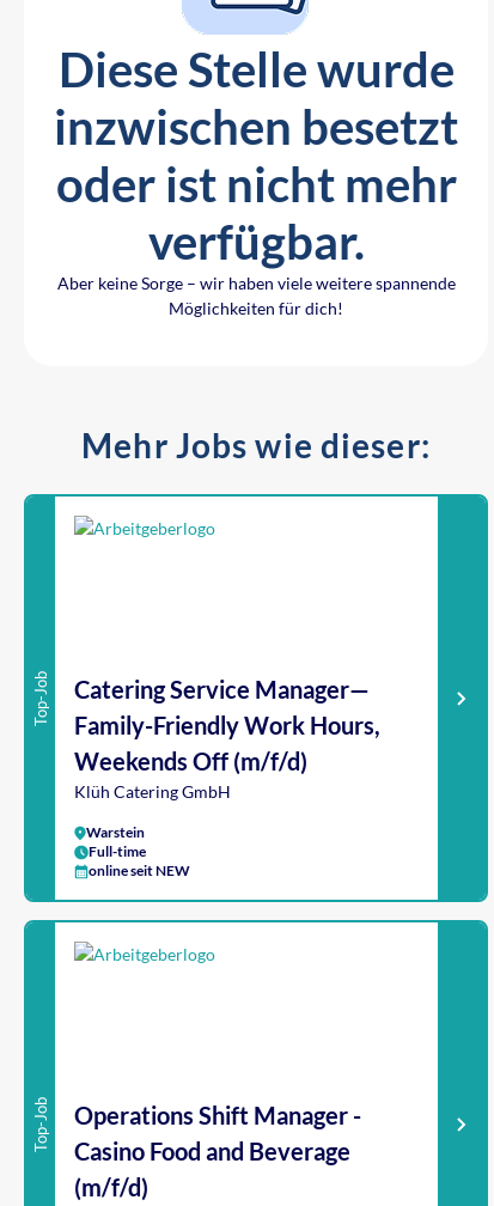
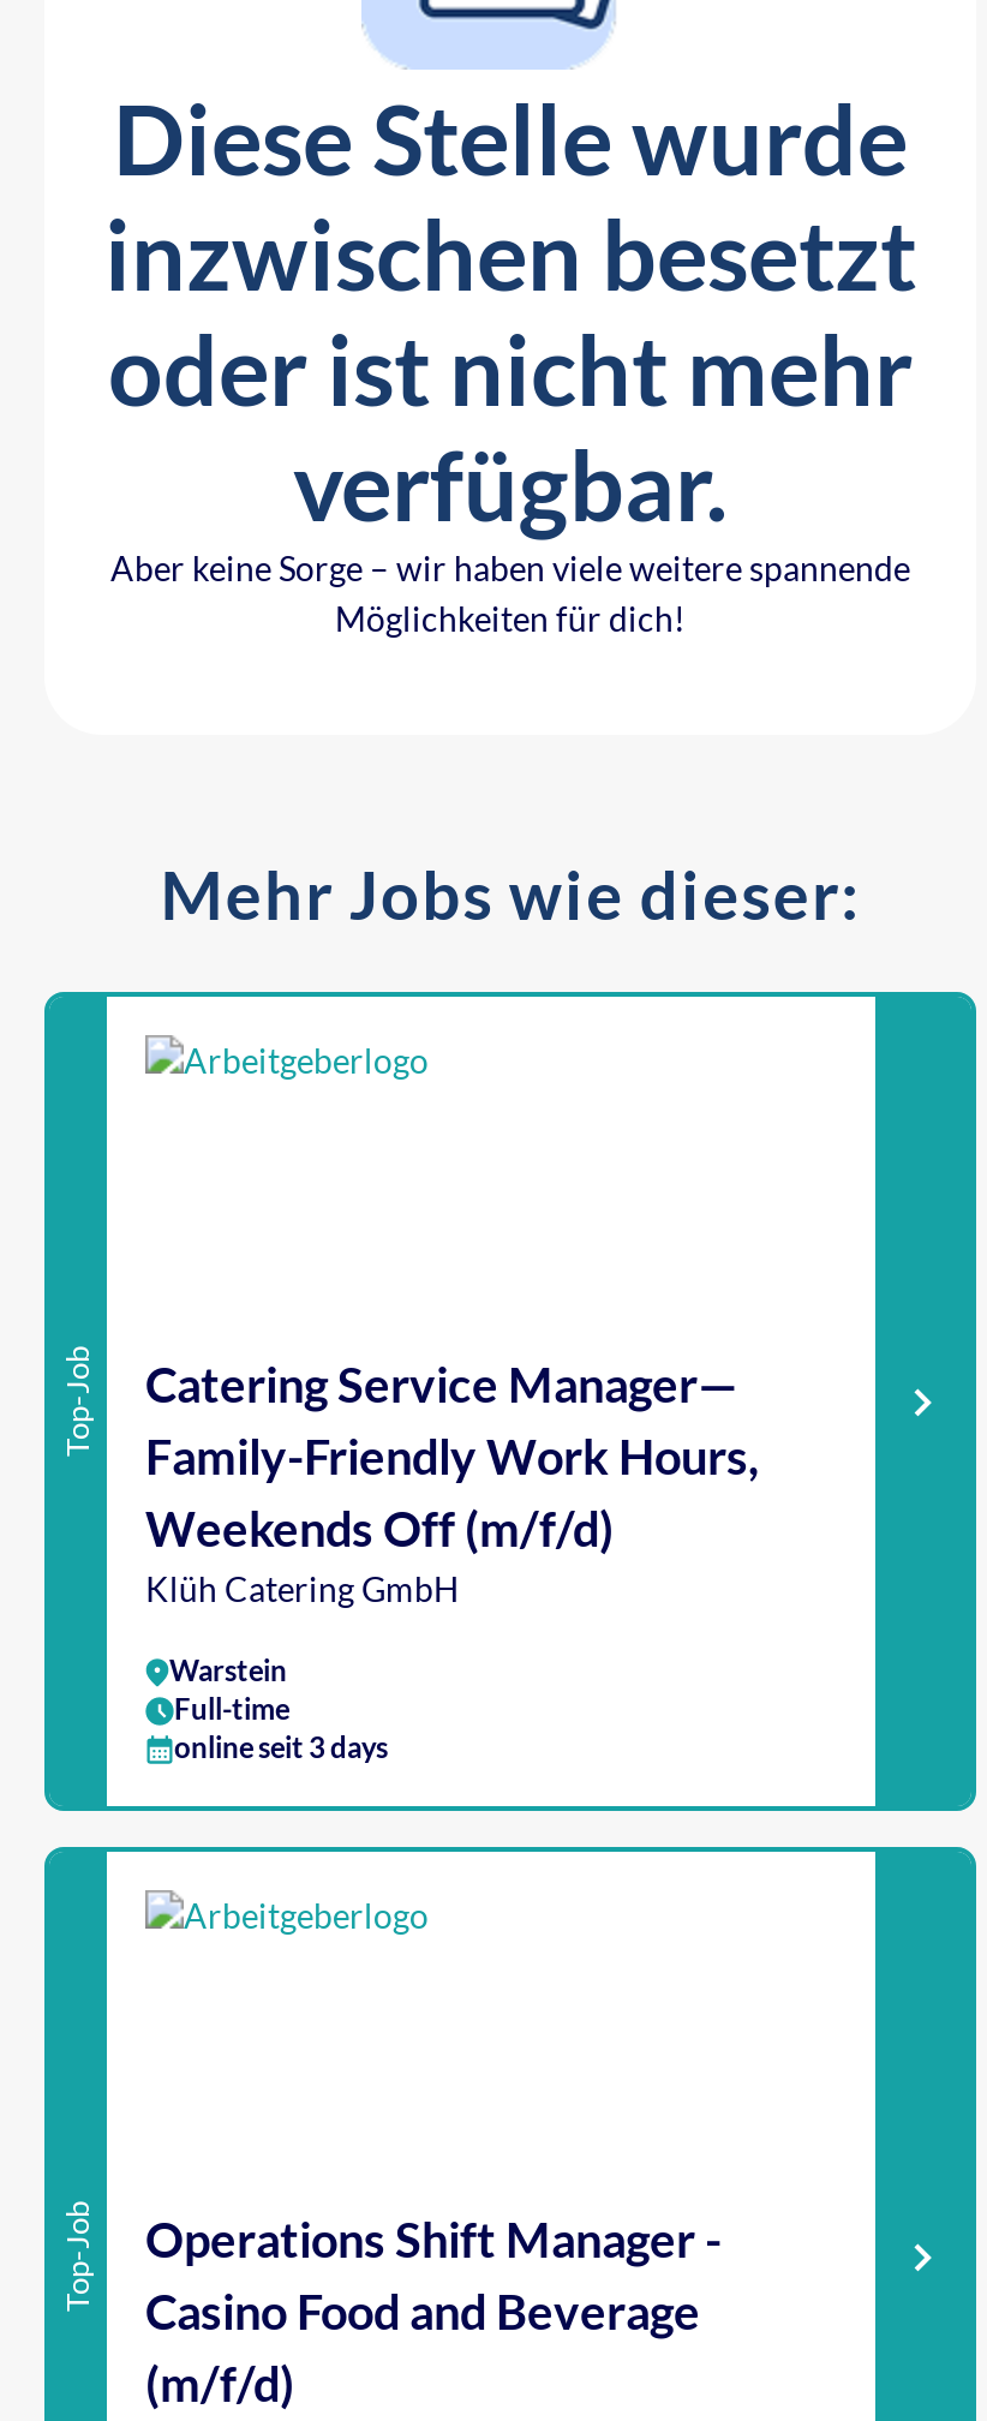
[89,861,190,879] online seit NEW -> [174,1729,388,1765] online seit 3 days

